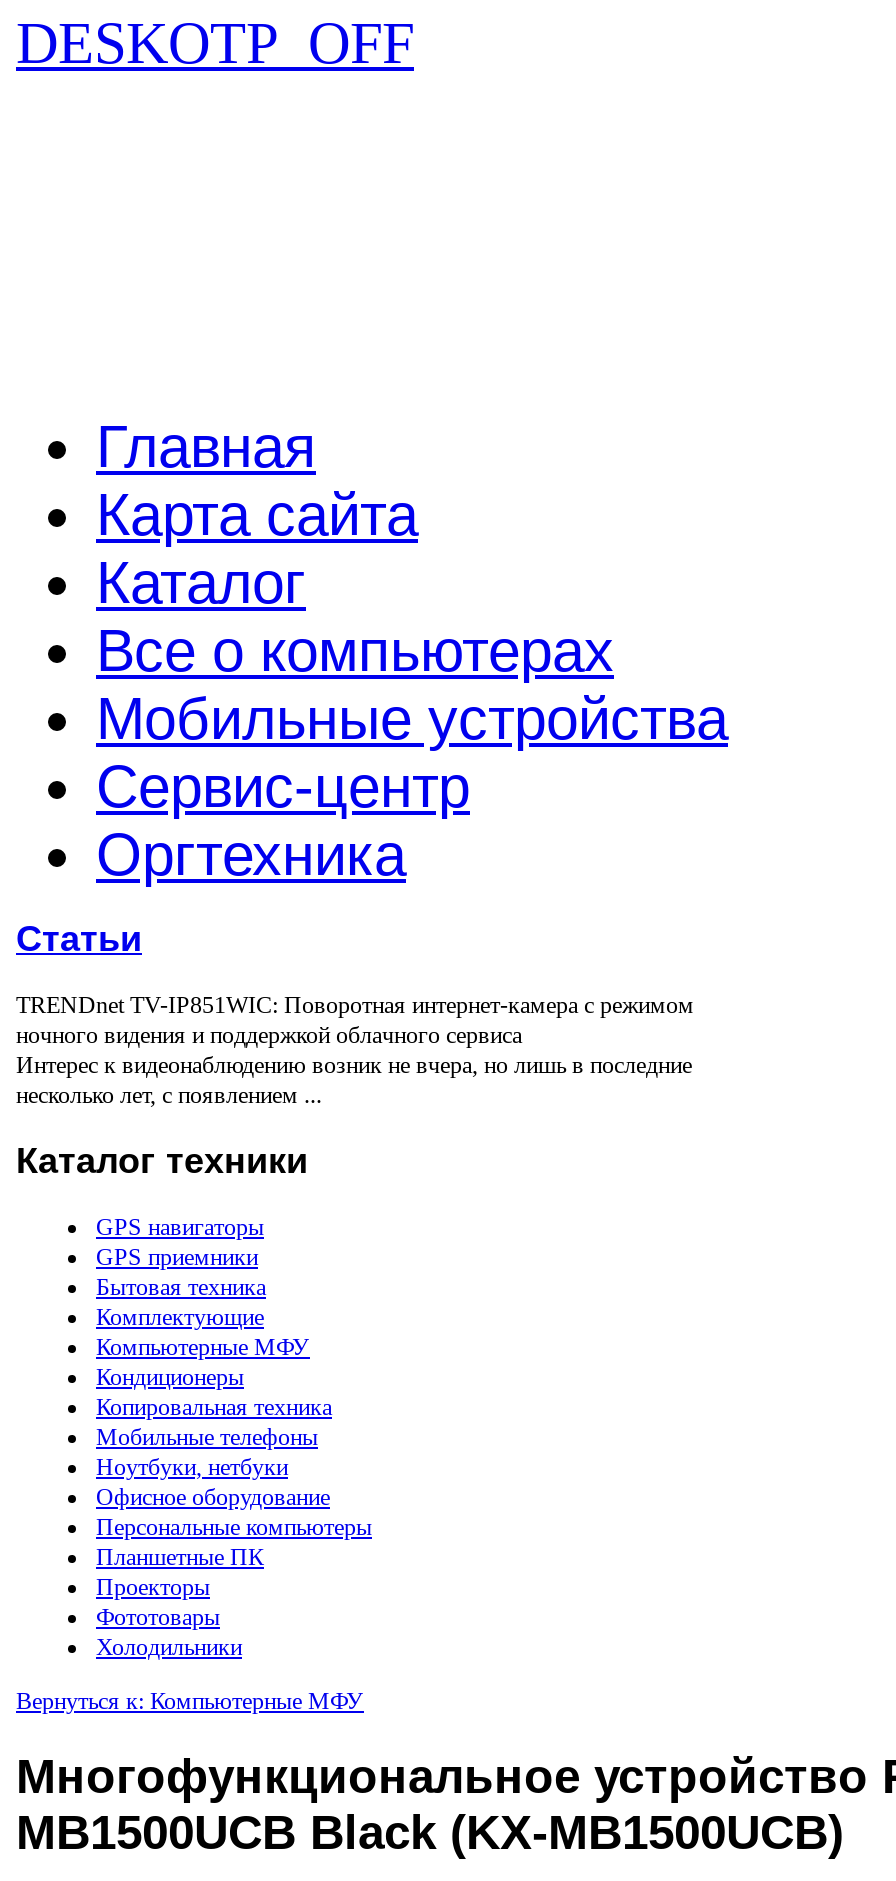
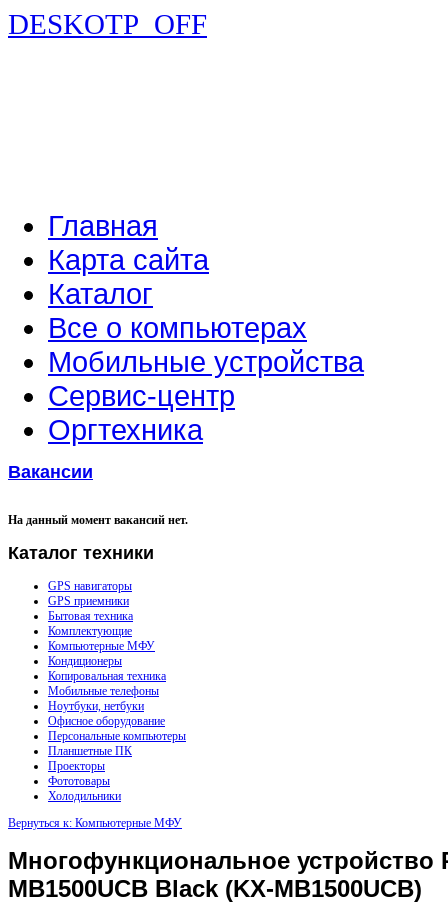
[16,919,142,959] Статьи -> [8,462,93,482] Вакансии
[16,991,694,1109] TRENDnet TV-IP851WIC: Поворотная интернет-камера с режимом | ночного видения и поддержкой облачного сервиса | Интерес к видеонаблюдению возник не вчера, но лишь в последние | несколько лет, с появлением ... -> [8,513,188,527] На данный момент вакансий нет.

